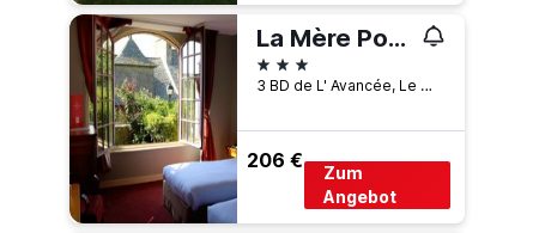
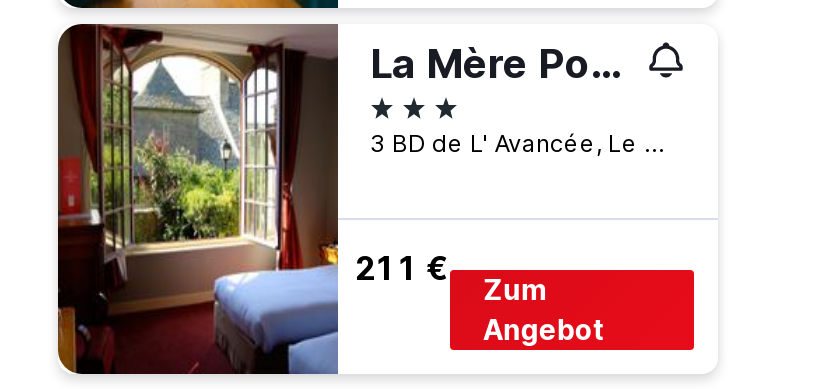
[247,148,303,171] 206 € -> [354,247,448,287] 211 €

